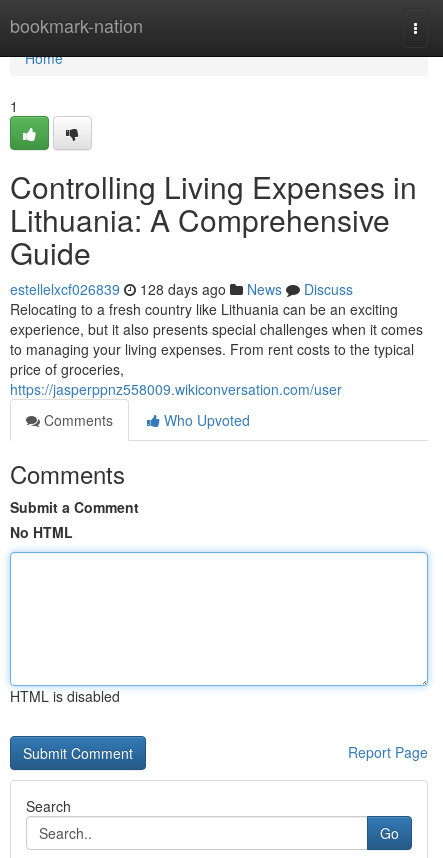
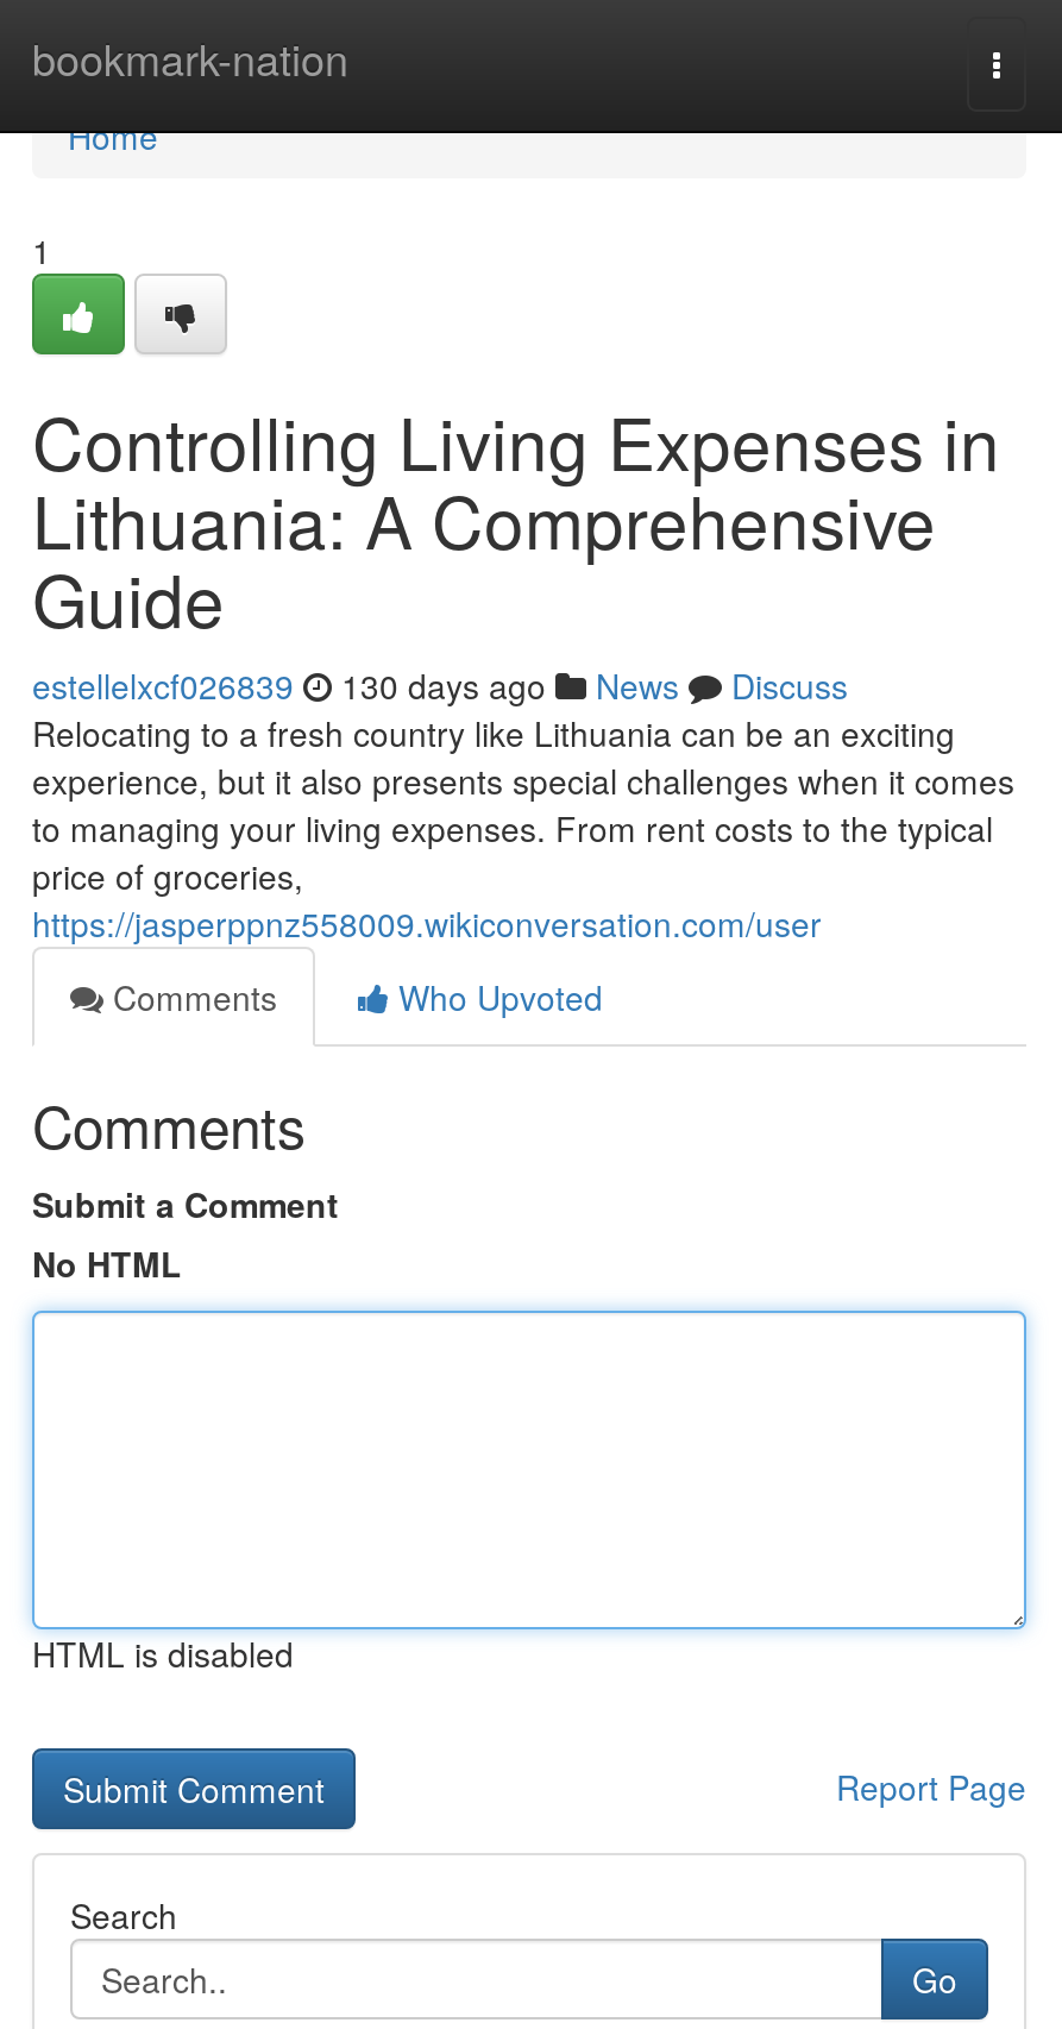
[10,279,353,299] estellelxcf026839 128 days ago News Discuss -> [32,661,848,709] estellelxcf026839 130 days ago News Discuss

